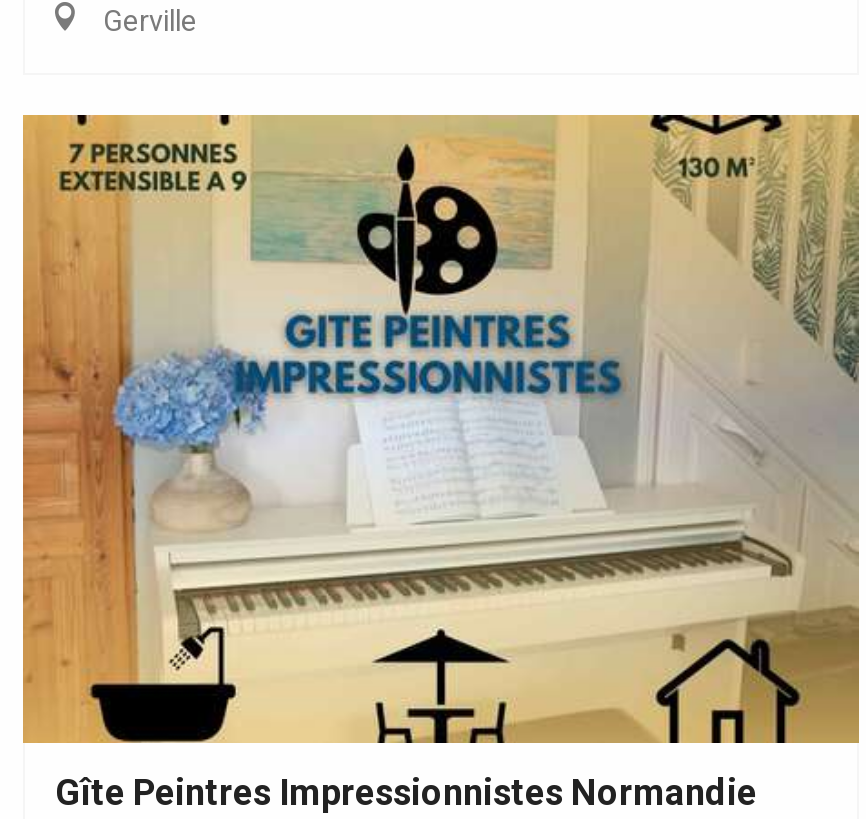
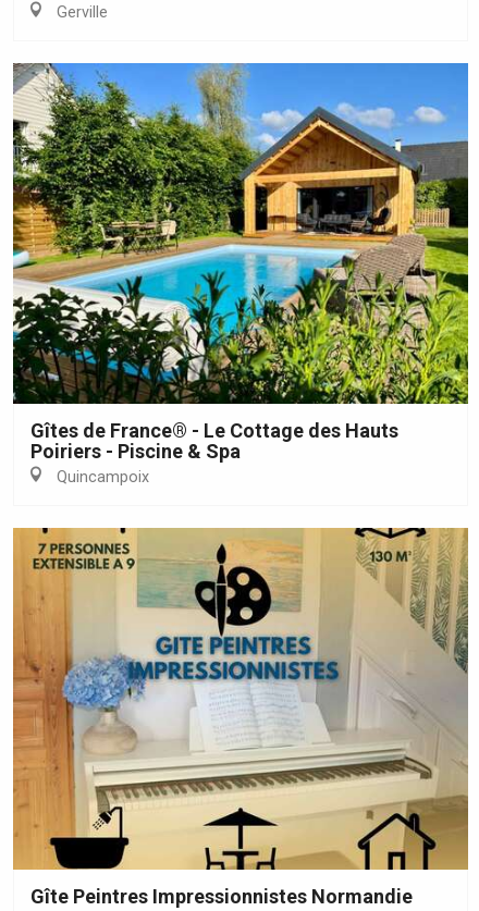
none -> [12,62,469,487] [image] | Gîtes de France® - Le Cottage des Hauts | Poiriers - Piscine & Spa | Quincampoix

